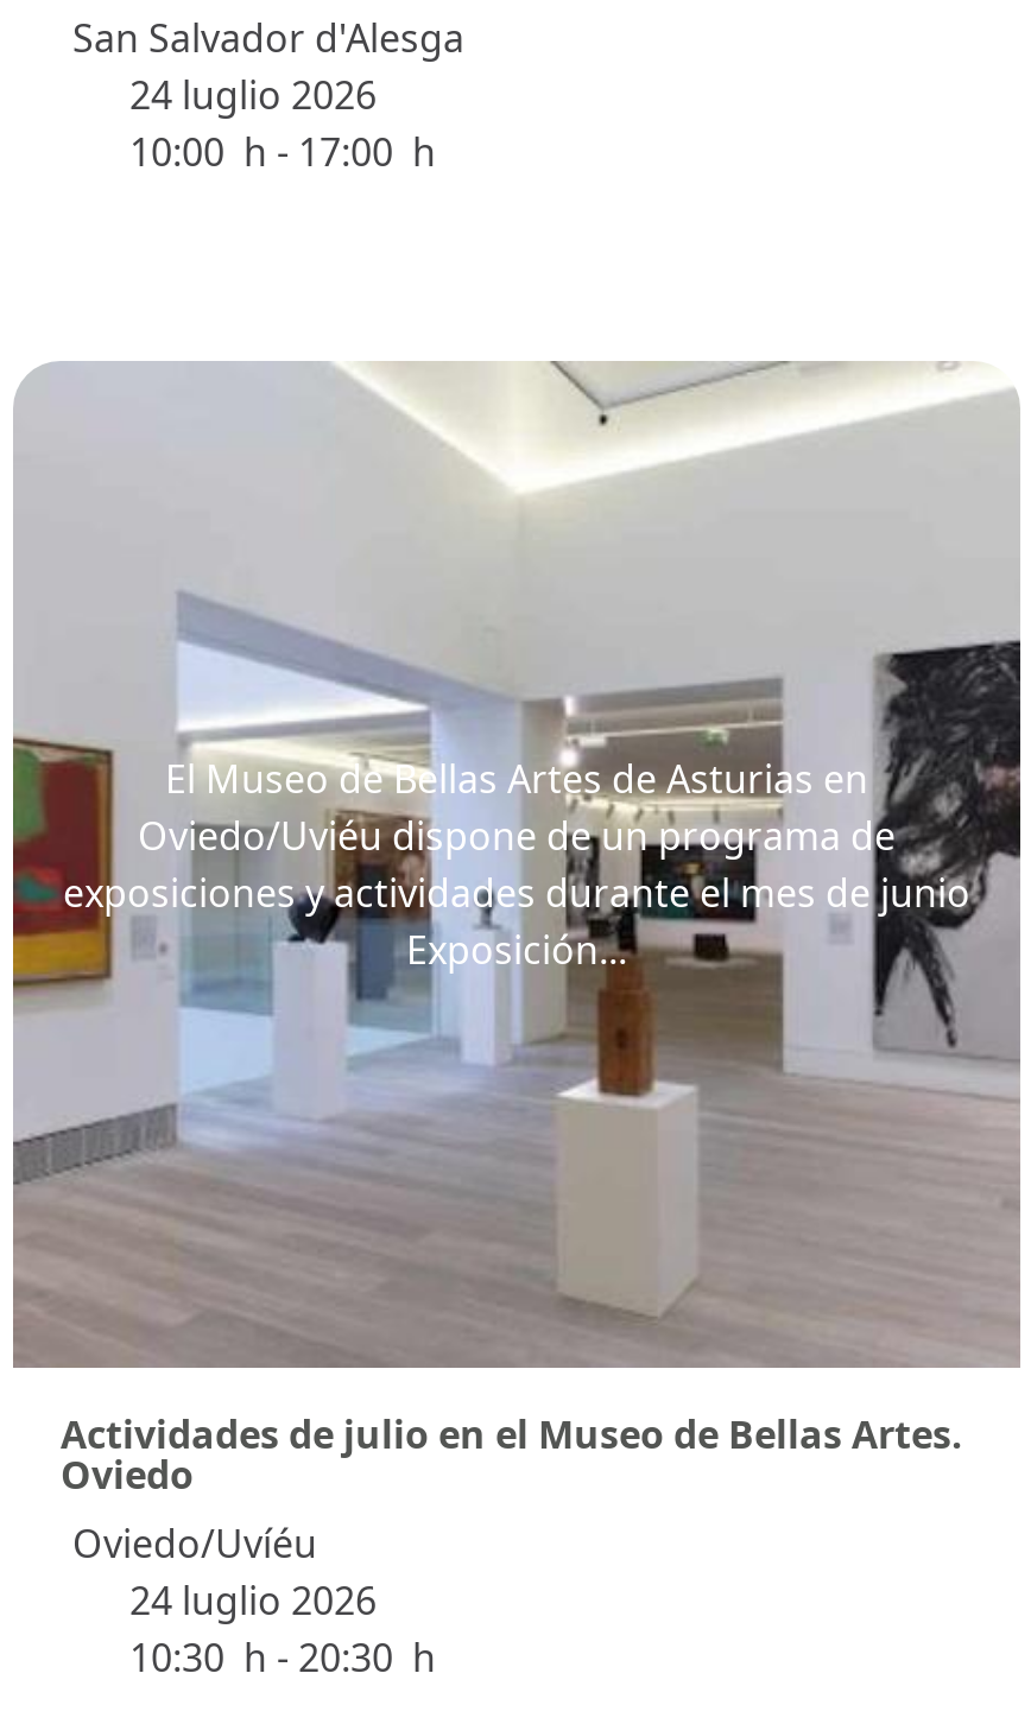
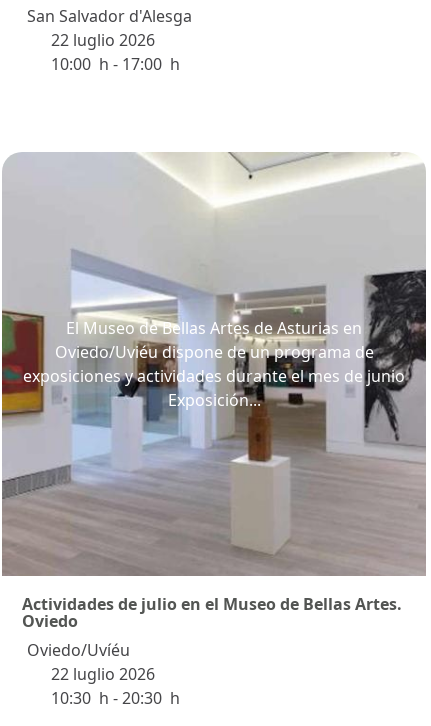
[129,70,377,122] 24 luglio 2026 -> [51,29,155,51] 22 luglio 2026
[129,1575,377,1628] 24 luglio 2026 -> [51,663,155,685] 22 luglio 2026

